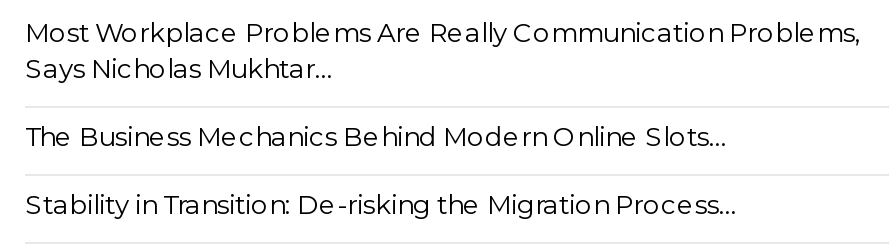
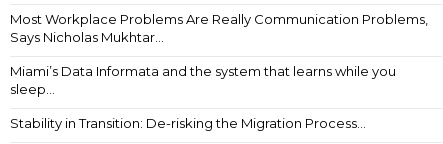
[25,121,727,153] The Business Mechanics Behind Modern Online Slots... -> [10,63,396,97] Miami’s Data Informata and the system that learns while you | sleep...

